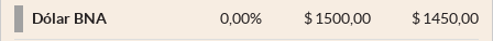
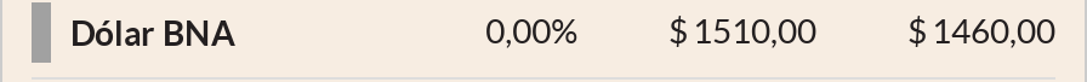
[303,10,370,27] $ 1500,00 -> [668,12,816,50] $ 1510,00
[412,10,479,27] $ 1450,00 -> [907,12,1055,50] $ 1460,00

